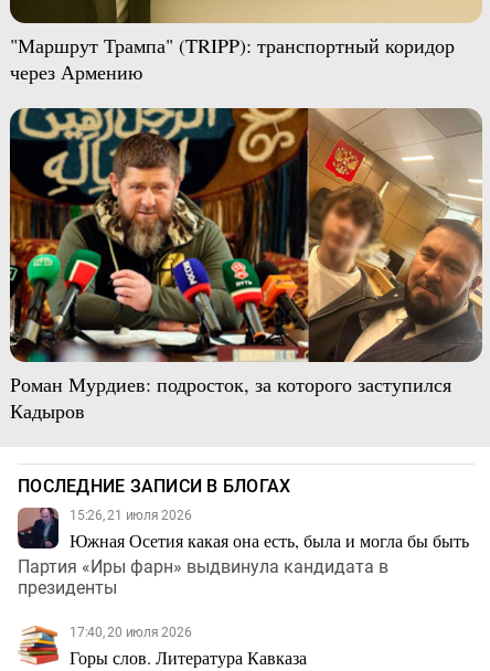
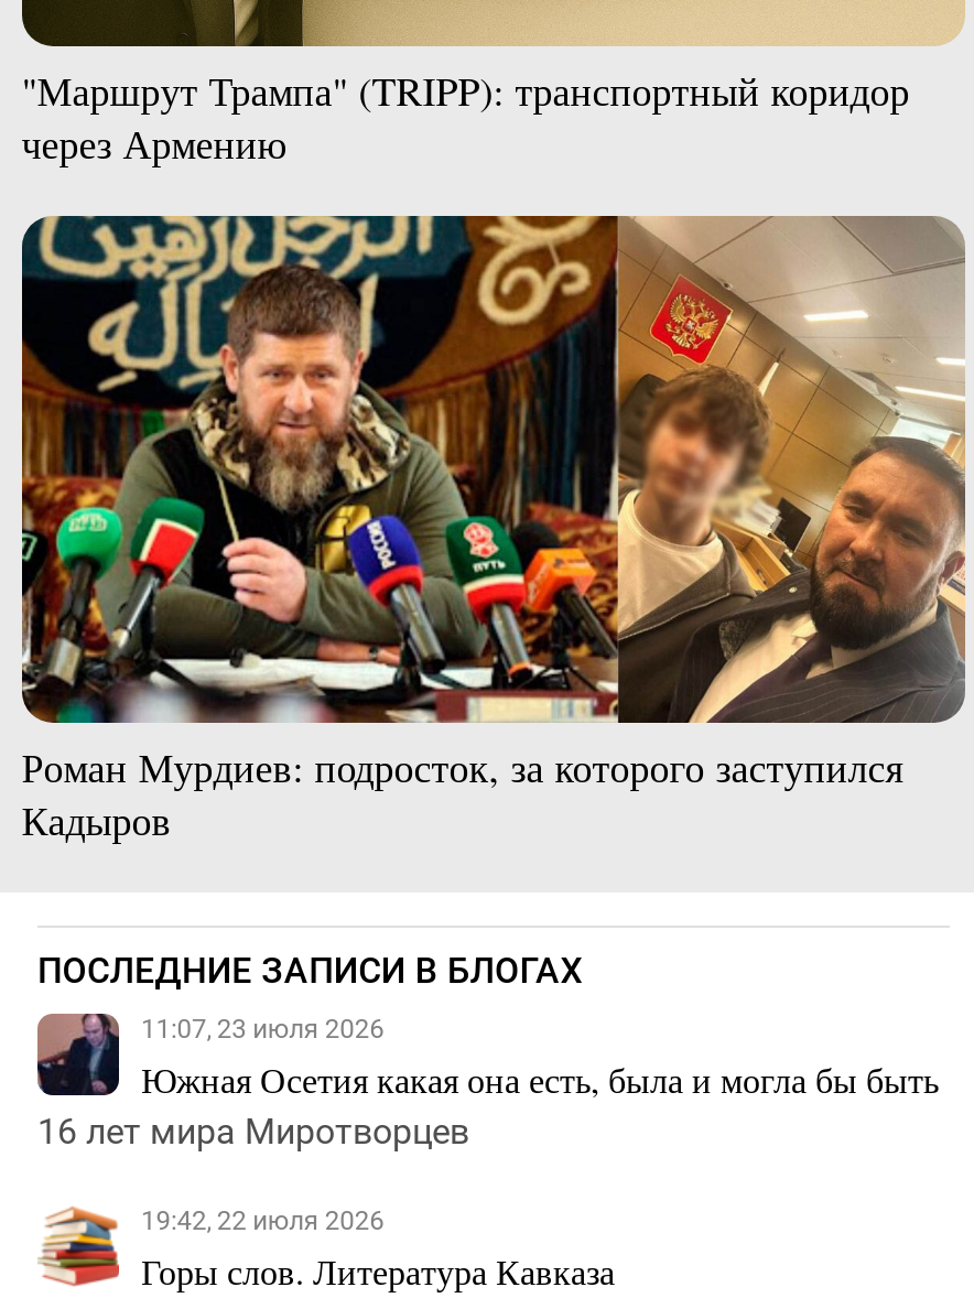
[70,508,191,523] 15:26, 21 июля 2026 -> [141,1014,385,1045] 11:07, 23 июля 2026
[18,556,388,598] Партия «Иры фарн» выдвинула кандидата в | президенты -> [37,1111,469,1153] 16 лет мира Миротворцев
[70,625,191,640] 17:40, 20 июля 2026 -> [141,1205,385,1236] 19:42, 22 июля 2026

